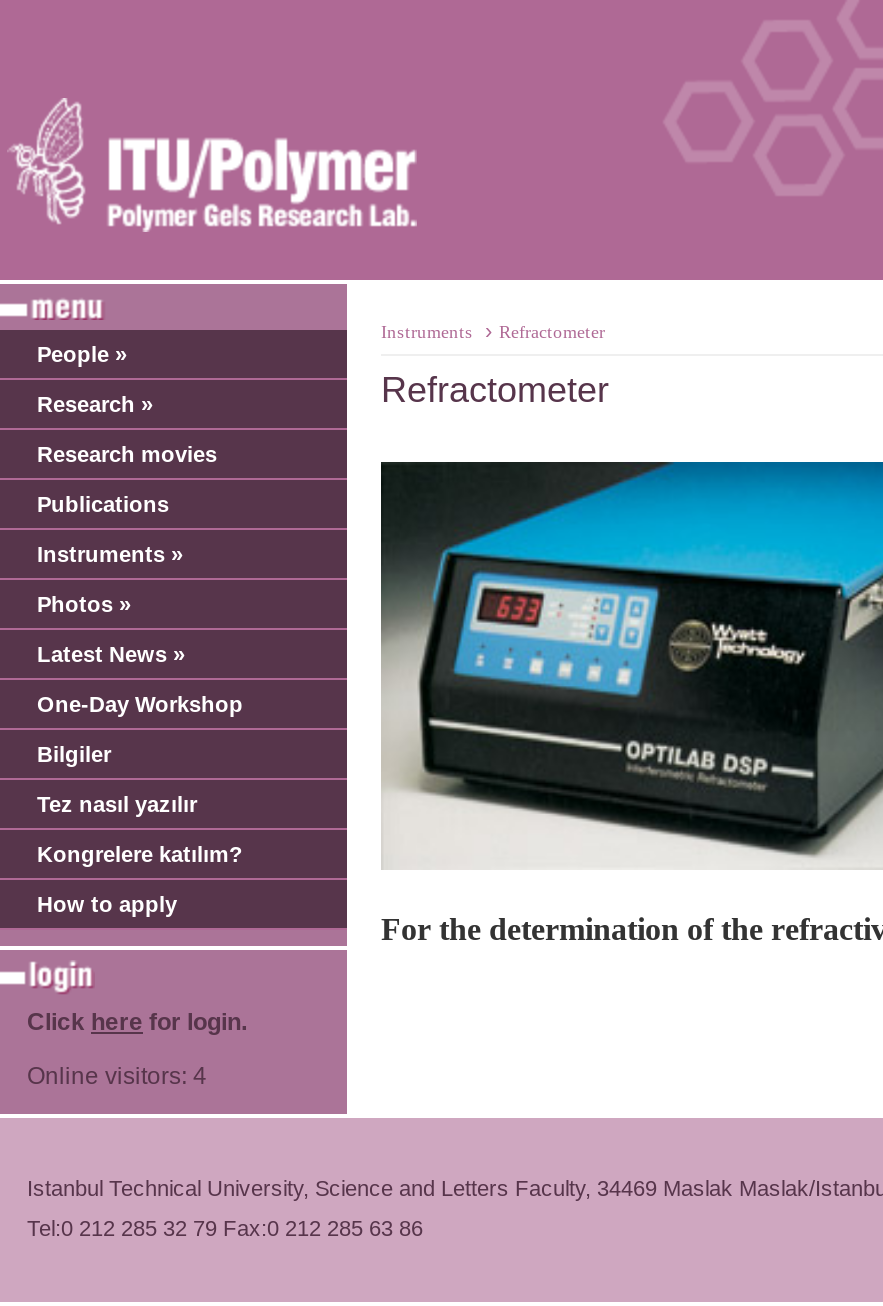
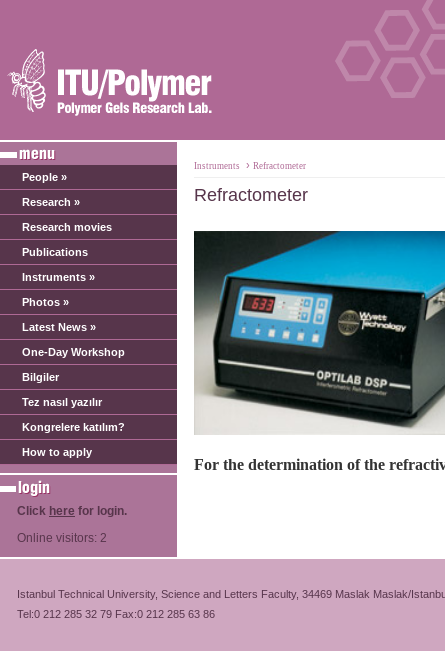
[27,1062,207,1090] Online visitors: 4 -> [17,531,107,545] Online visitors: 2

